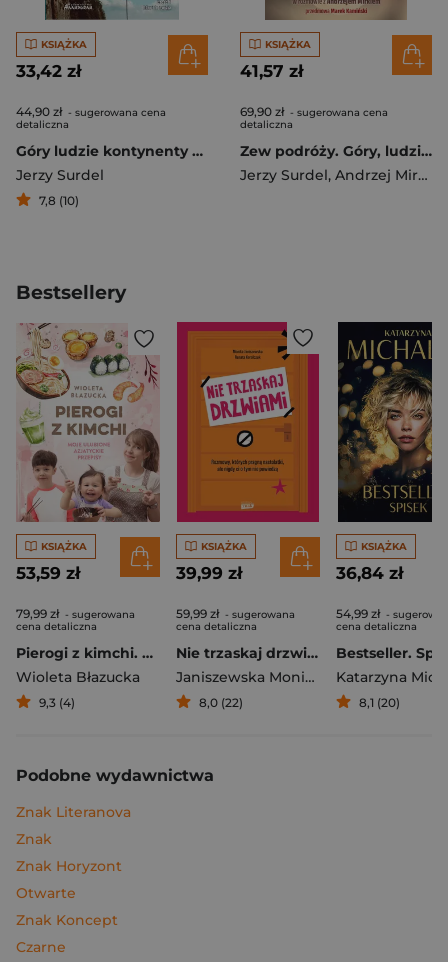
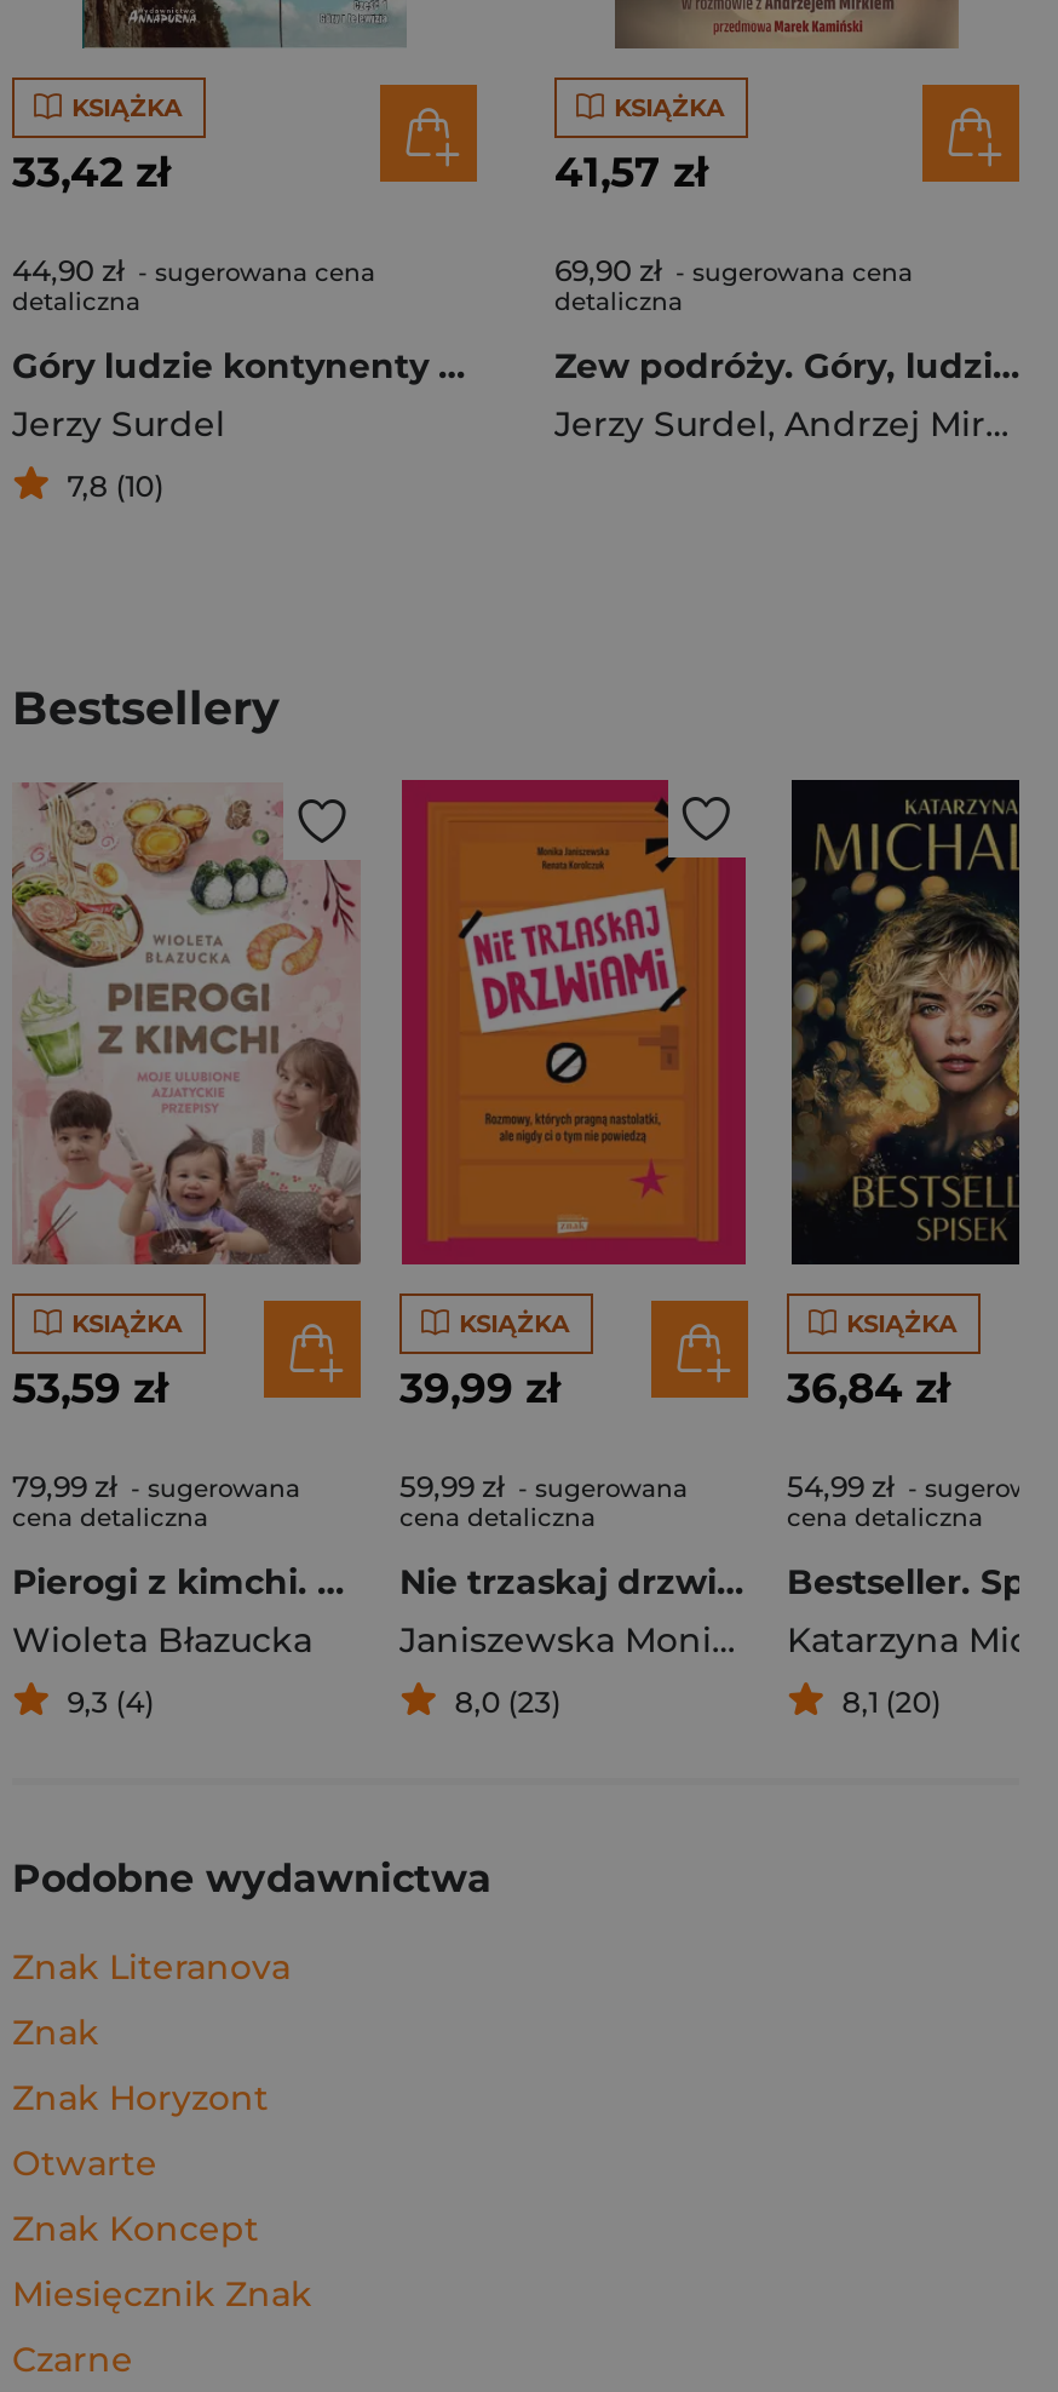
[199,695,243,710] 8,0 (22) -> [455,1683,561,1720] 8,0 (23)
none -> [12,2272,312,2316] Miesięcznik Znak

